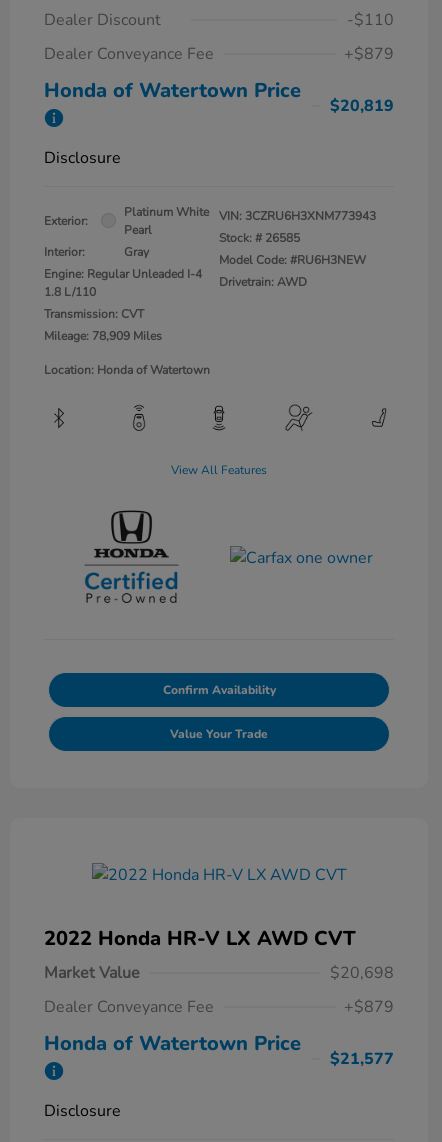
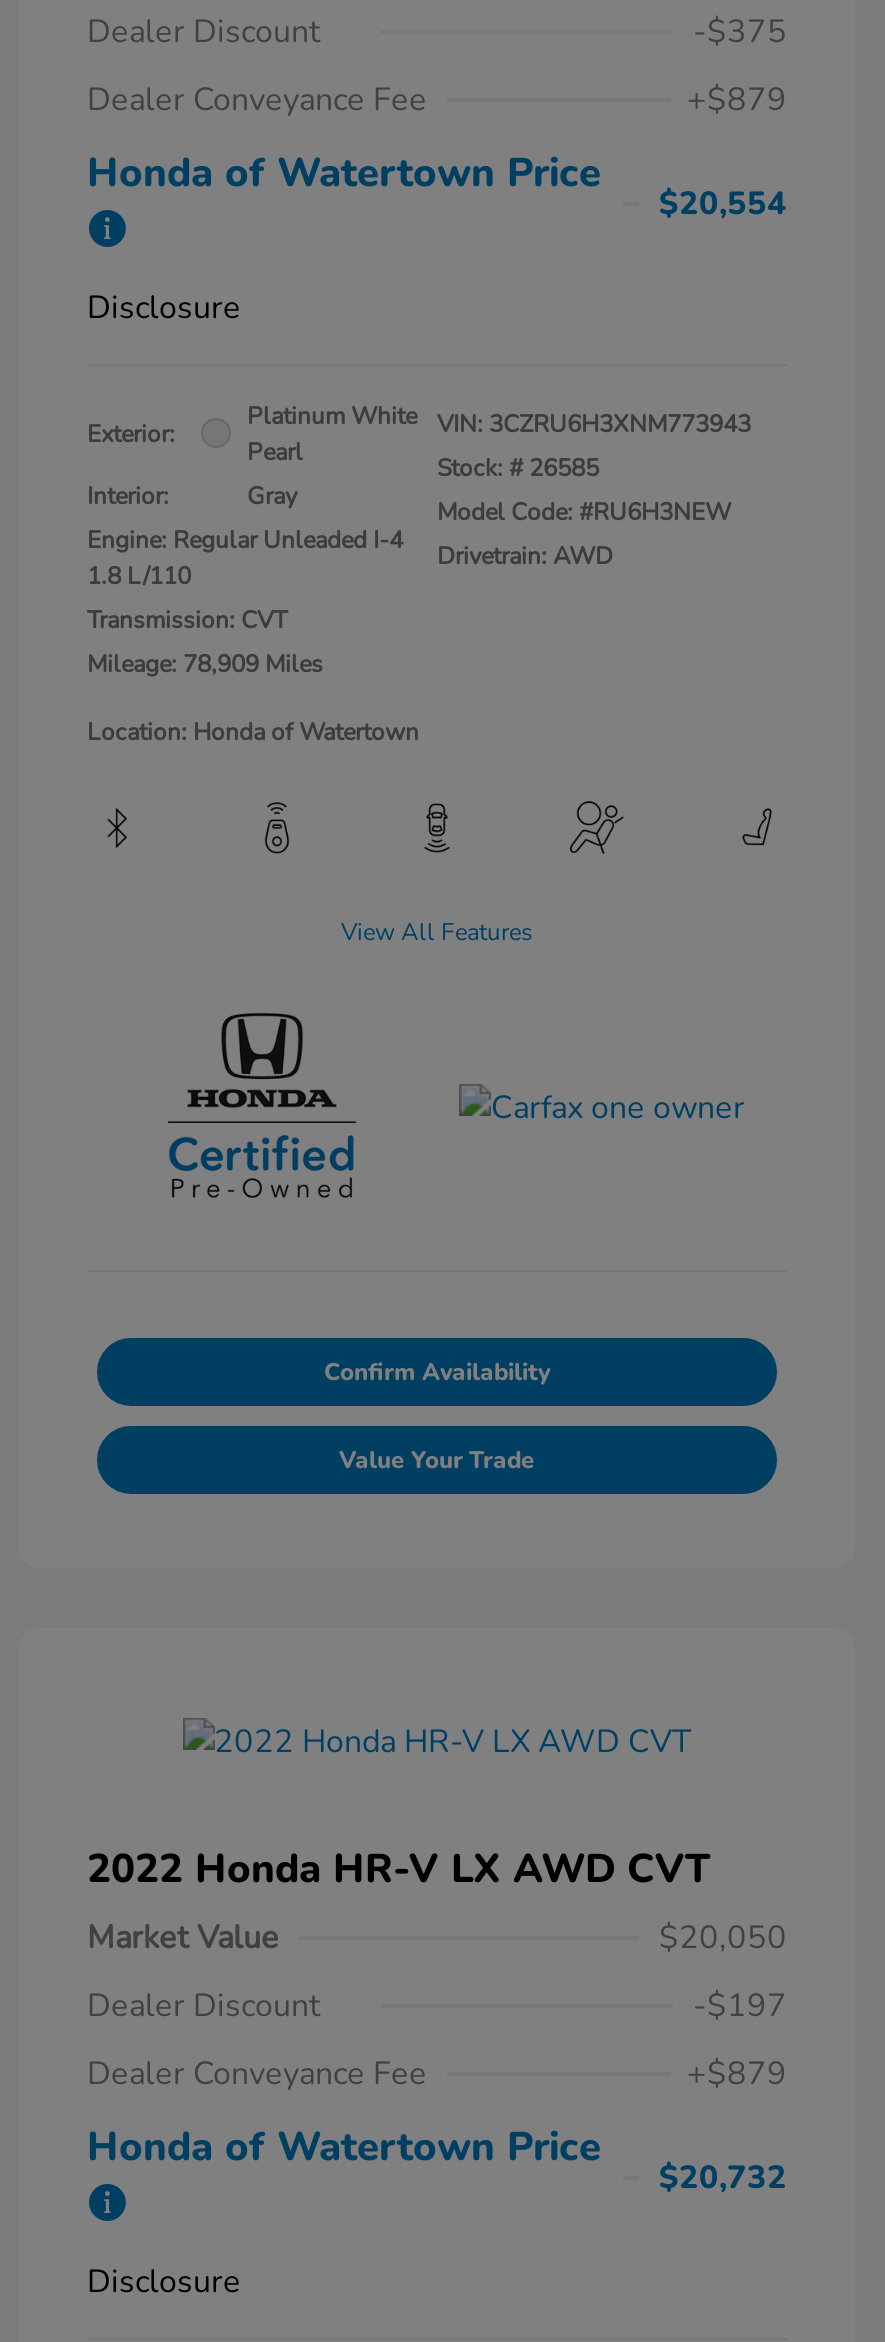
[347,9,394,31] -$110 -> [693,10,787,54] -$375
[330,95,394,117] $20,819 -> [659,182,787,226] $20,554
[330,962,394,984] $20,698 -> [87,1915,787,2027] $20,050 | Dealer Discount | -$197
[330,1048,394,1070] $21,577 -> [659,2155,787,2199] $20,732

